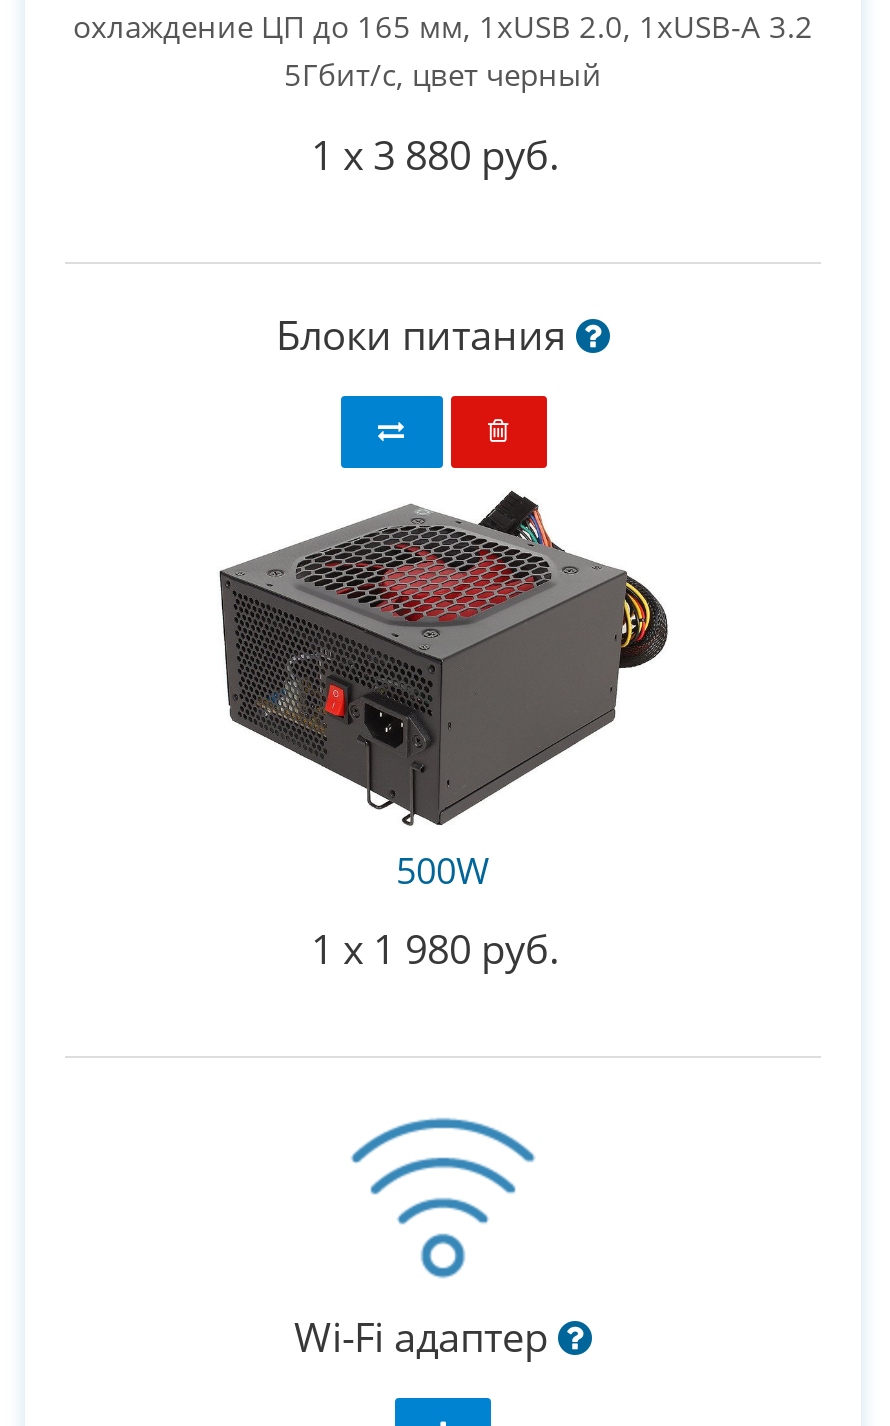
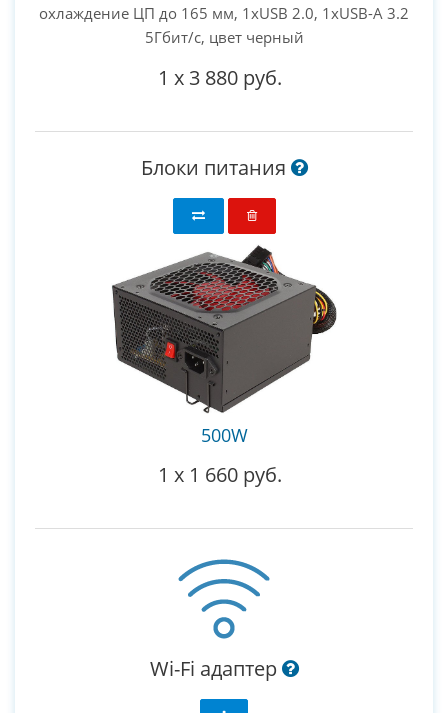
[311,921,559,975] 1 x 1 980 руб. -> [158,461,282,488] 1 x 1 660 руб.

